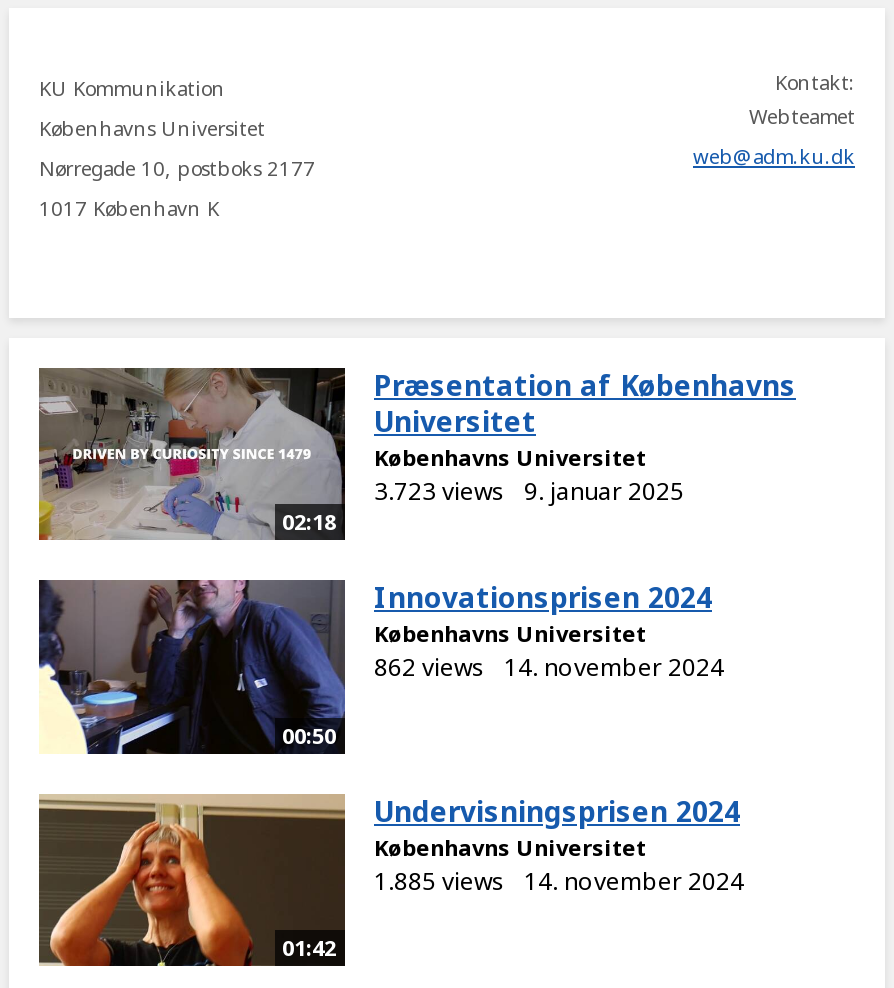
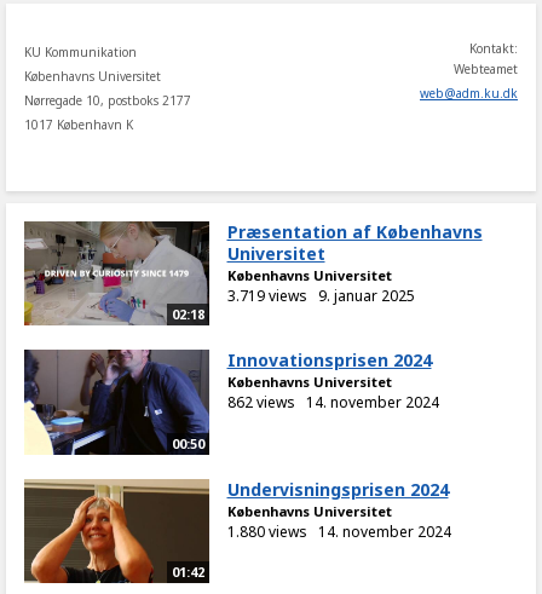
[374,474,684,508] 3.723 views 9. januar 2025 -> [227,286,414,306] 3.719 views 9. januar 2025
[374,864,744,898] 1.885 views 14. november 2024 -> [227,521,451,542] 1.880 views 14. november 2024

